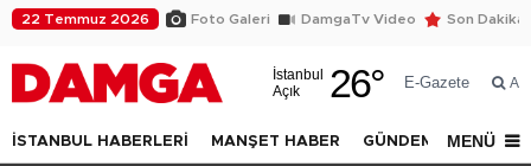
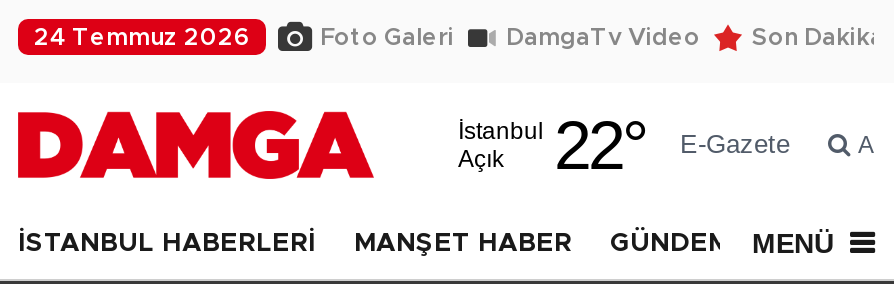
[21,12,149,26] 22 Temmuz 2026 -> [34,25,250,49] 24 Temmuz 2026
[273,60,469,105] İstanbul Açık 26° E-Gazete -> [458,107,790,183] İstanbul Açık 22° E-Gazete

